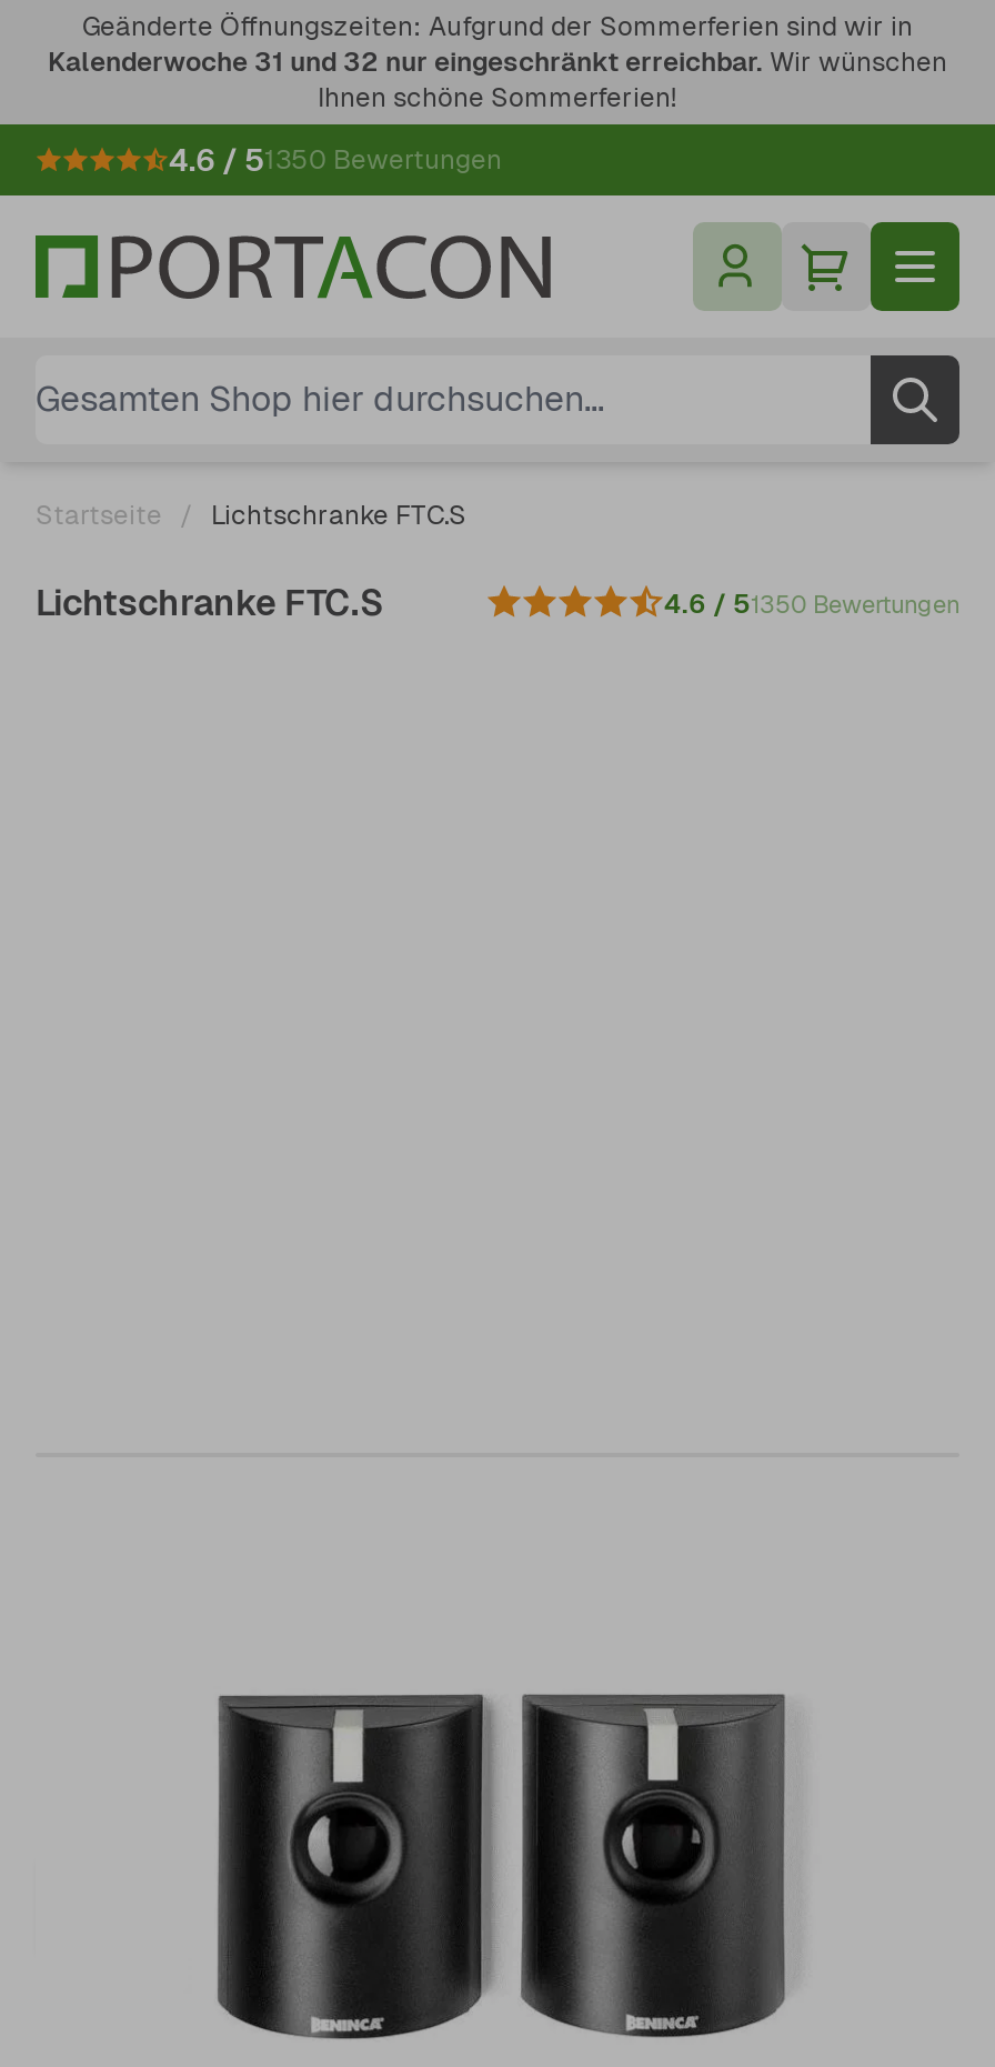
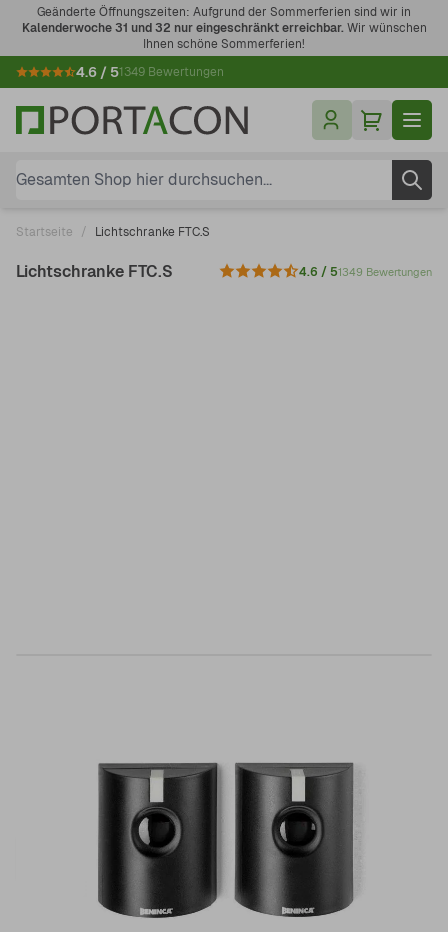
[169,140,502,180] 4.6 / 51350 Bewertungen -> [76,63,224,81] 4.6 / 51349 Bewertungen
[664,586,959,622] 4.6 / 51350 Bewertungen -> [299,264,432,280] 4.6 / 51349 Bewertungen

